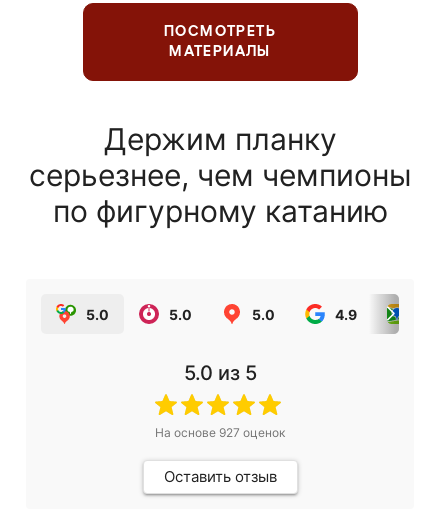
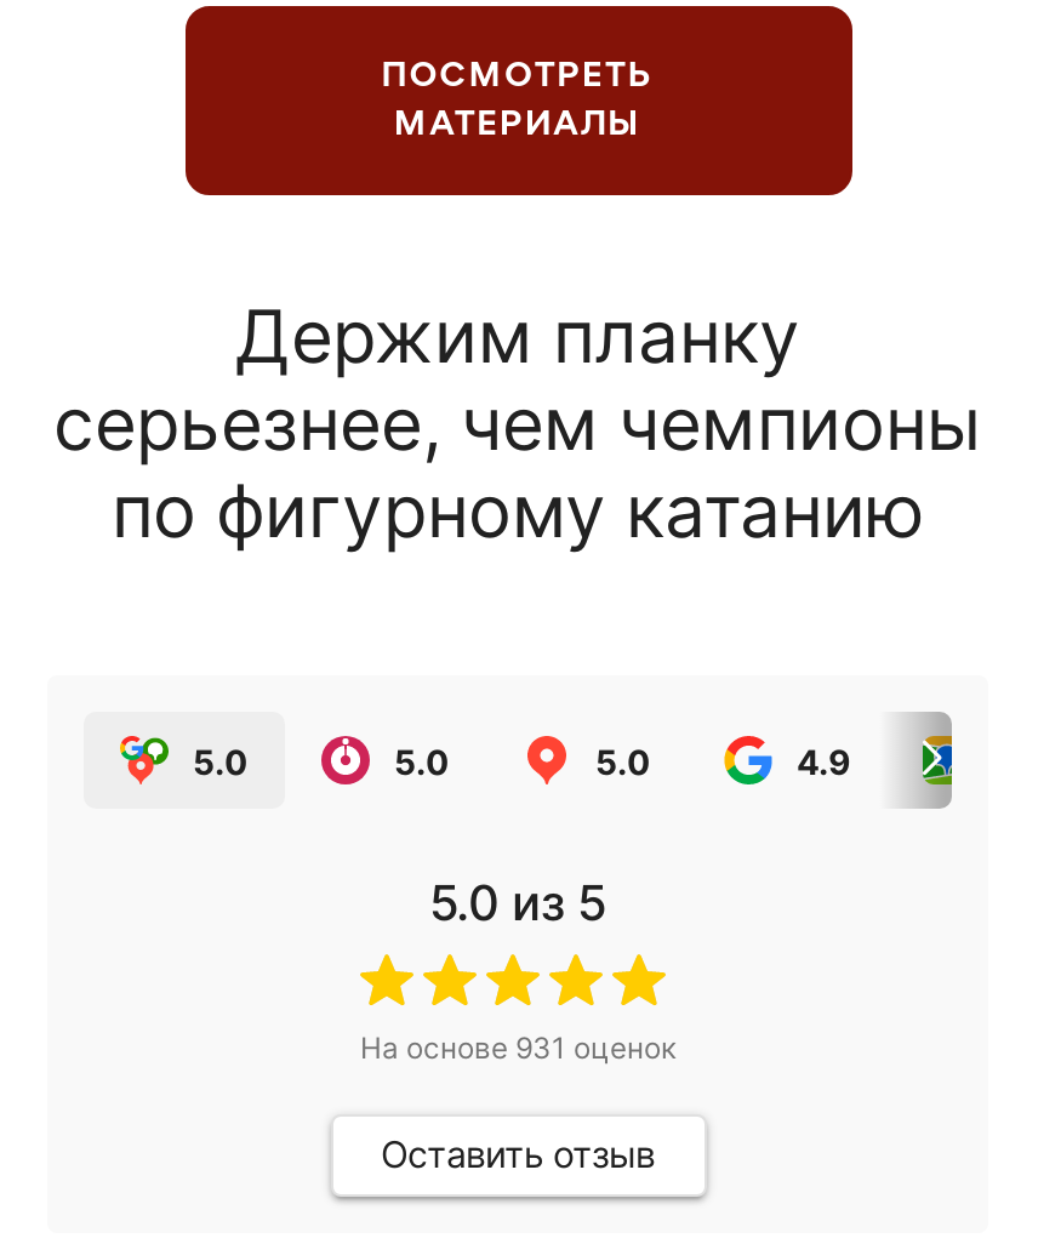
[155,425,285,440] На основе 927 оценок -> [360,1029,675,1066] На основе 931 оценок

